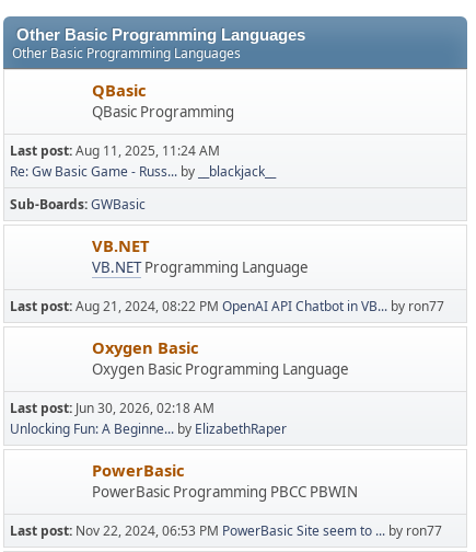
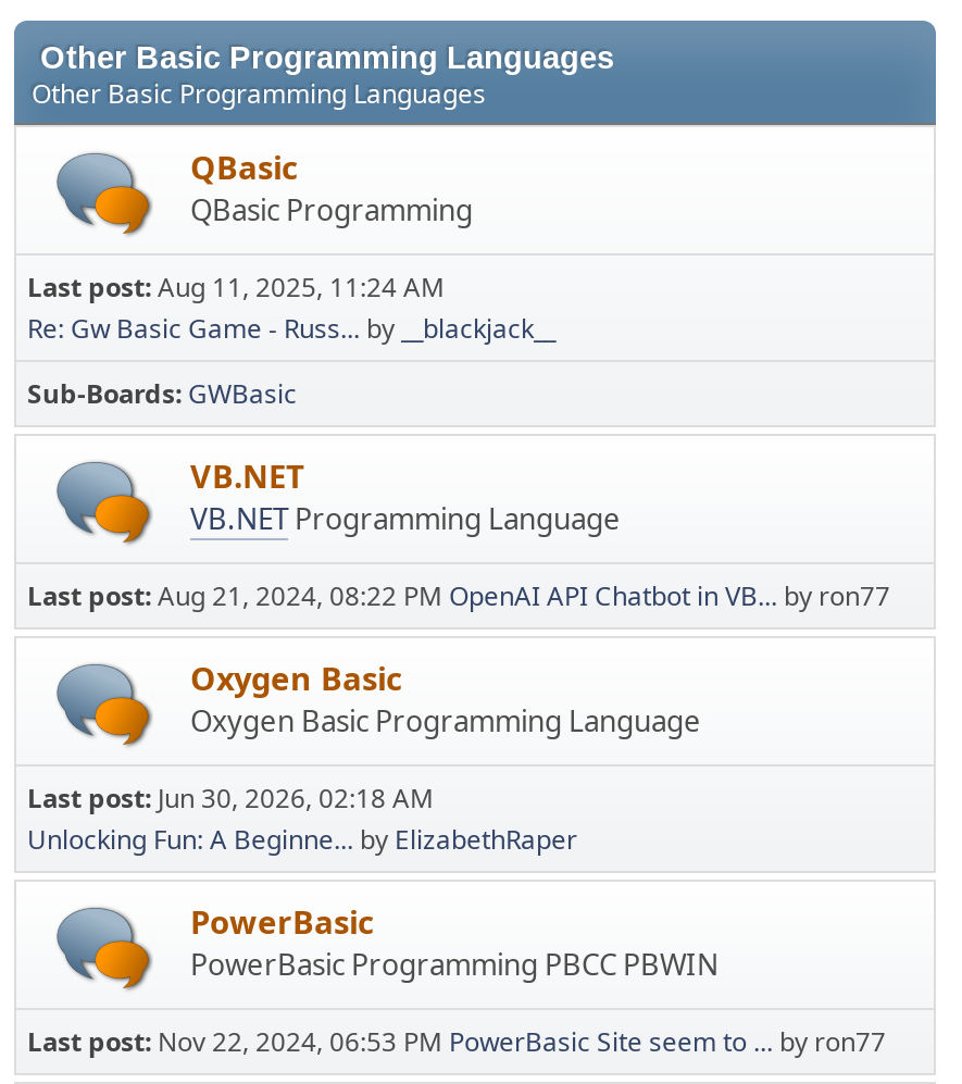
none -> [55,151,153,238] [image]
none -> [55,460,153,547] [image]
none -> [55,662,153,749] [image]
none -> [55,906,153,993] [image]

